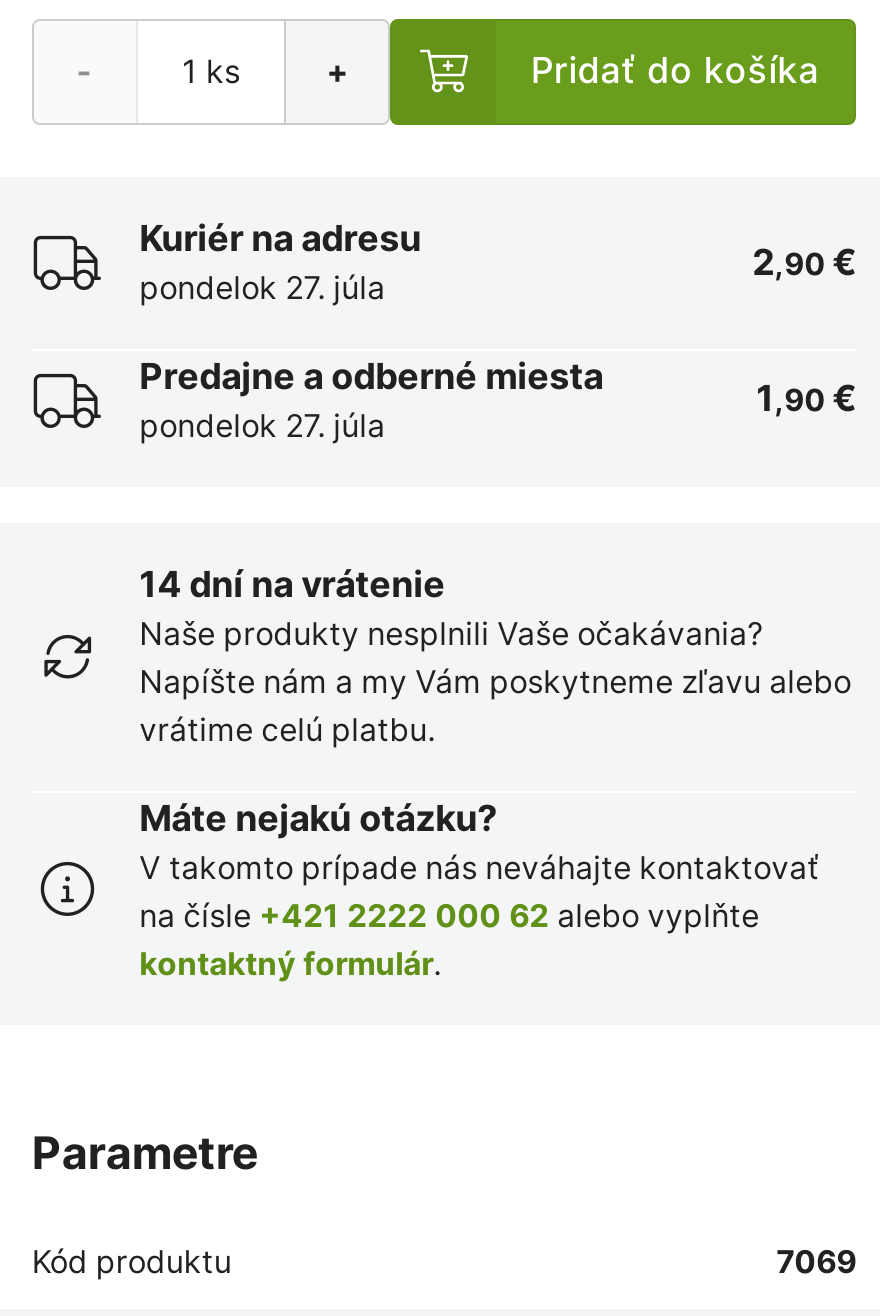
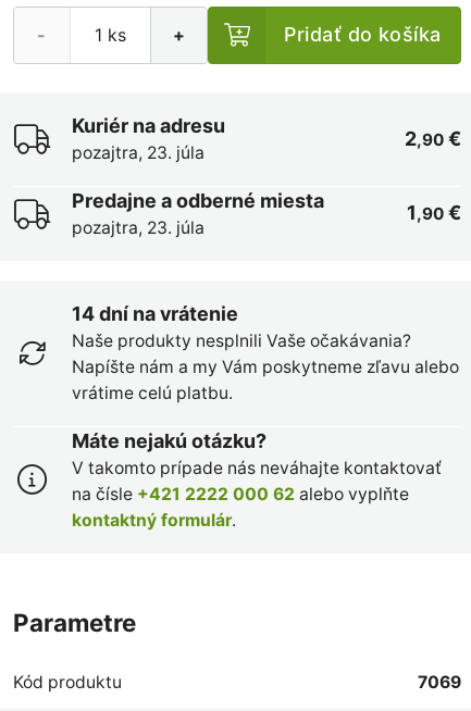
[139,269,385,307] pondelok 27. júla -> [71,143,204,163] pozajtra, 23. júla
[139,407,385,445] pondelok 27. júla -> [71,217,204,238] pozajtra, 23. júla

